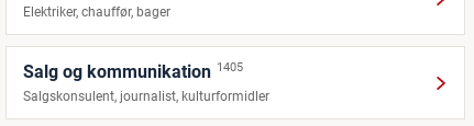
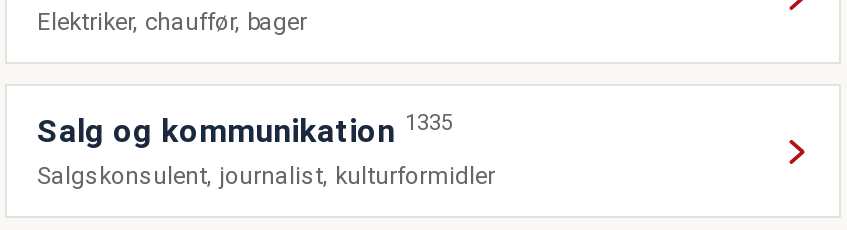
[23,60,243,82] Salg og kommunikation 1405 -> [37,110,453,150] Salg og kommunikation 1335

